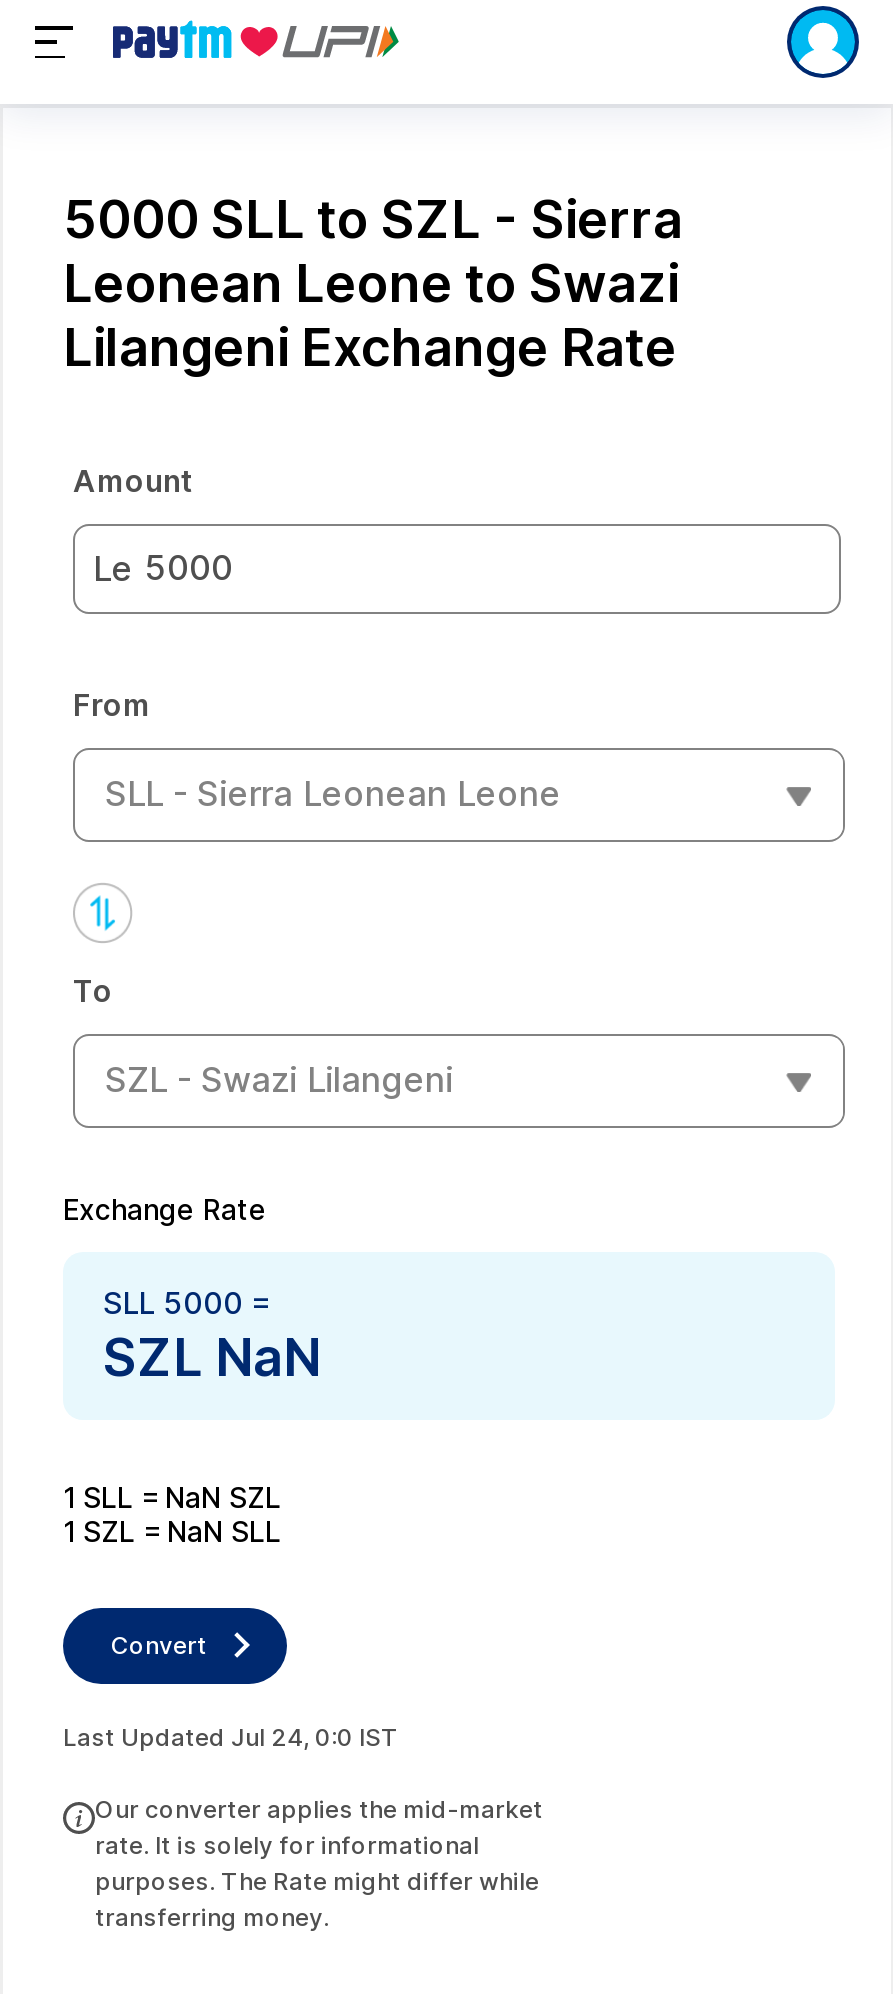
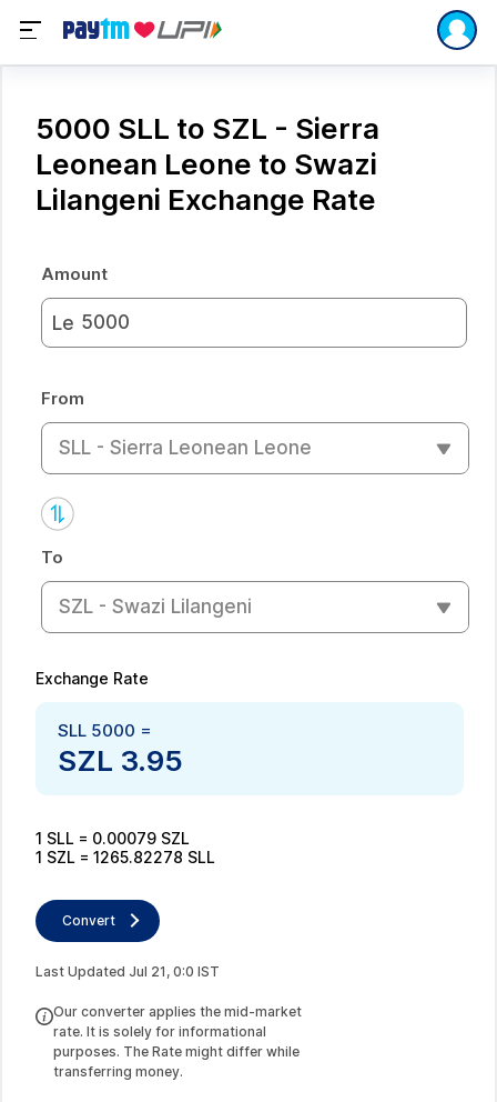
[103,1325,321,1387] SZL NaN -> [58,743,183,777] SZL 3.95
[63,1479,281,1513] 1 SLL = NaN SZL -> [35,828,190,847] 1 SLL = 0.00079 SZL
[63,1513,281,1547] 1 SZL = NaN SLL -> [35,847,215,866] 1 SZL = 1265.82278 SLL
[63,1721,399,1751] Last Updated Jul 24, 0:0 IST -> [35,963,220,979] Last Updated Jul 21, 0:0 IST

